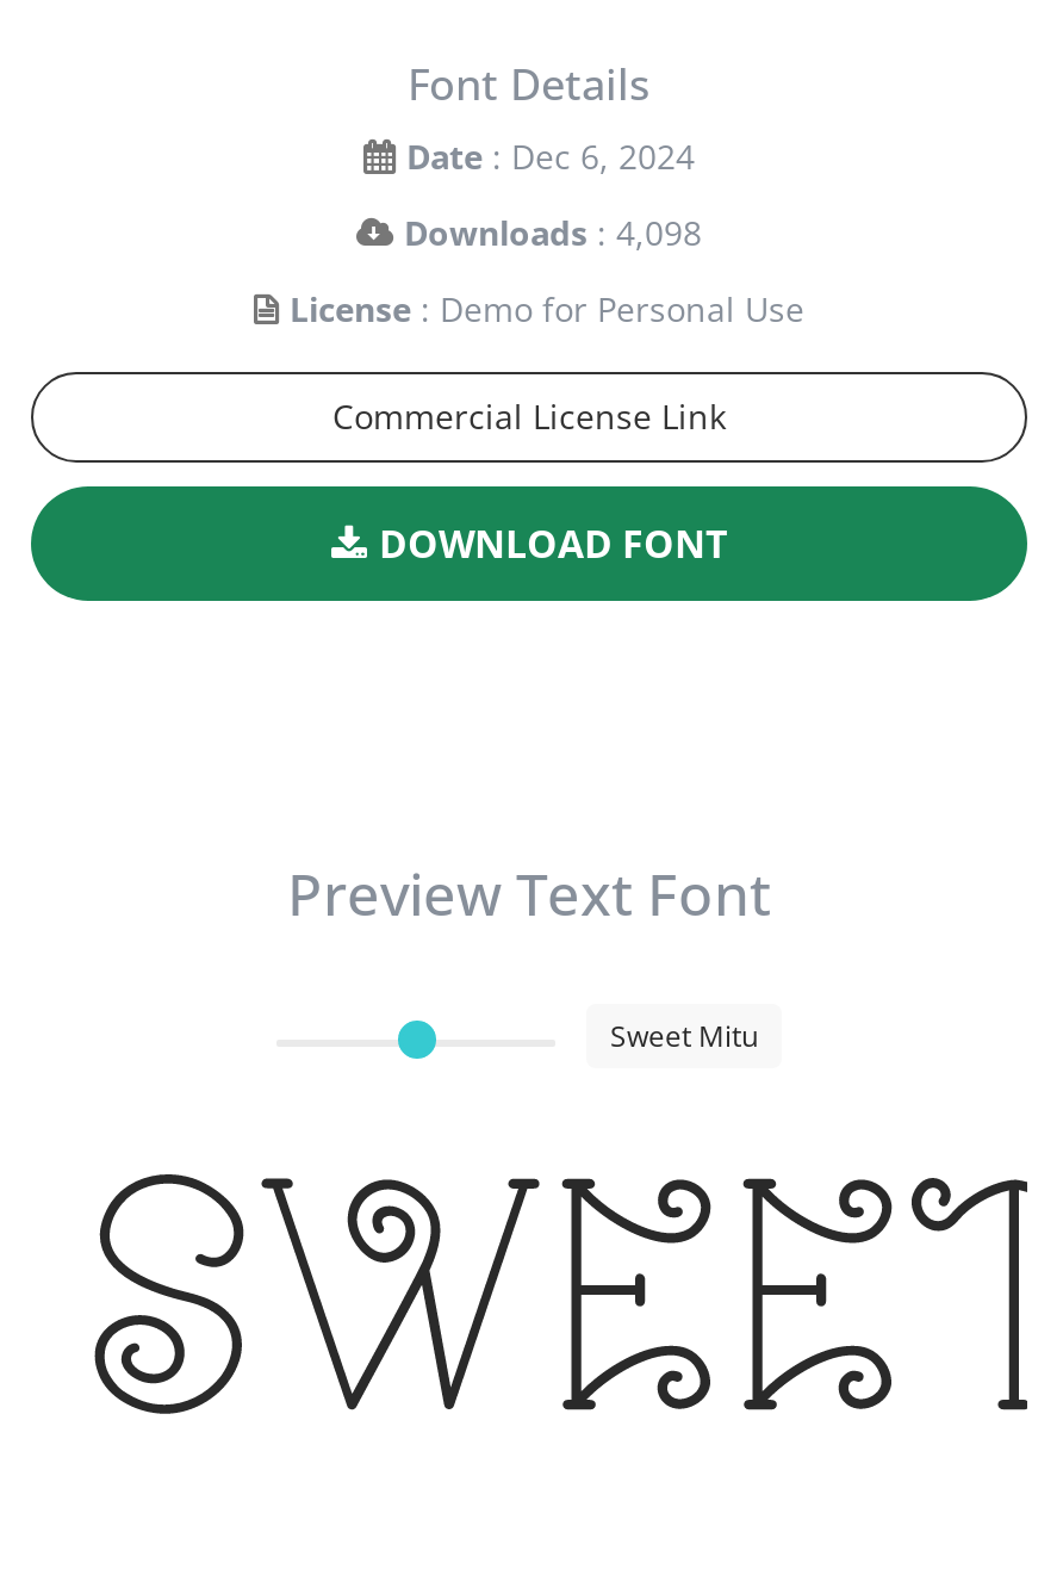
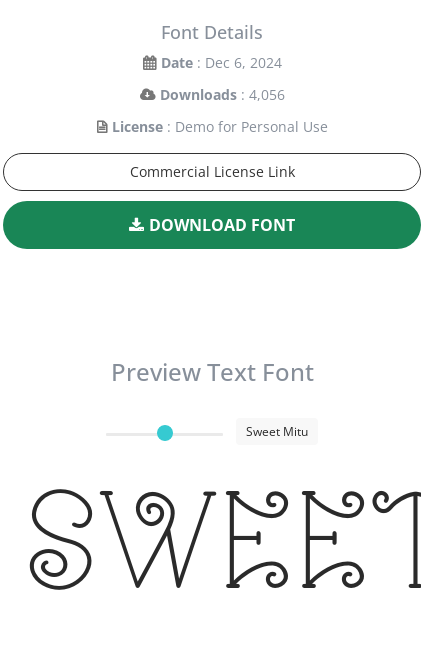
[404,209,702,254] Downloads : 4,098 -> [159,85,284,104] Downloads : 4,056

